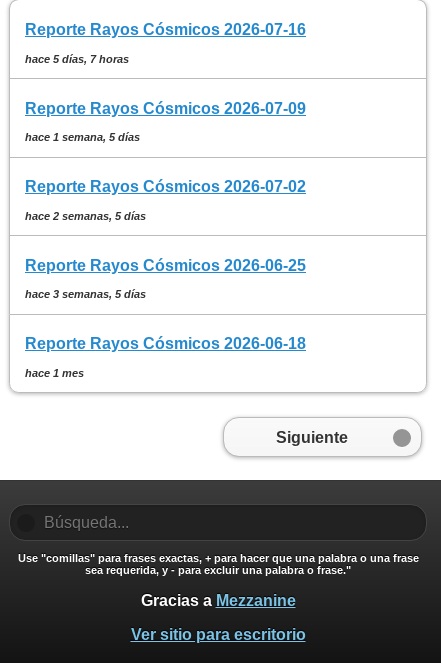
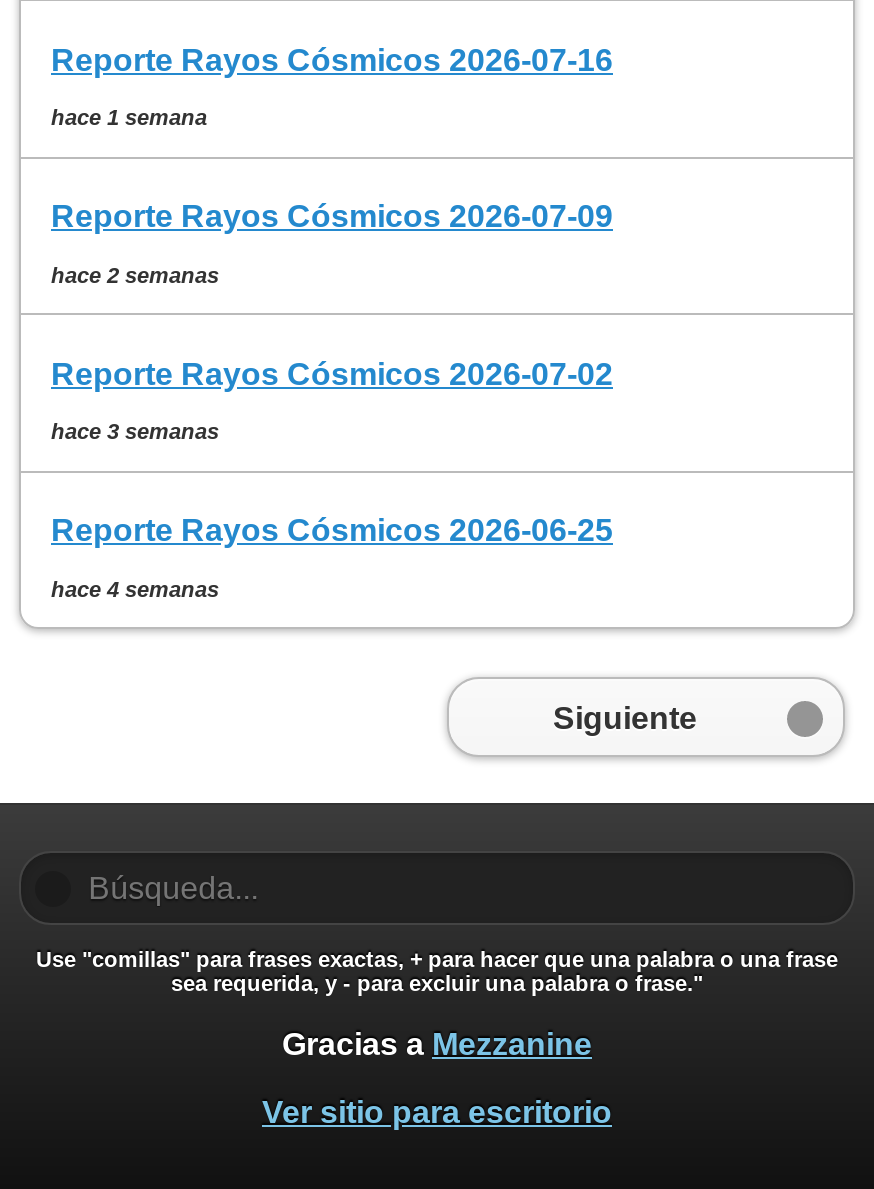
[25,53,129,65] hace 5 días, 7 horas -> [51,106,207,130] hace 1 semana
[25,131,140,143] hace 1 semana, 5 días -> [51,263,219,287] hace 2 semanas
[25,210,146,222] hace 2 semanas, 5 días -> [51,420,219,444] hace 3 semanas
[25,288,306,379] hace 3 semanas, 5 días | Reporte Rayos Cósmicos 2026-06-18 | hace 1 mes -> [51,577,219,601] hace 4 semanas

